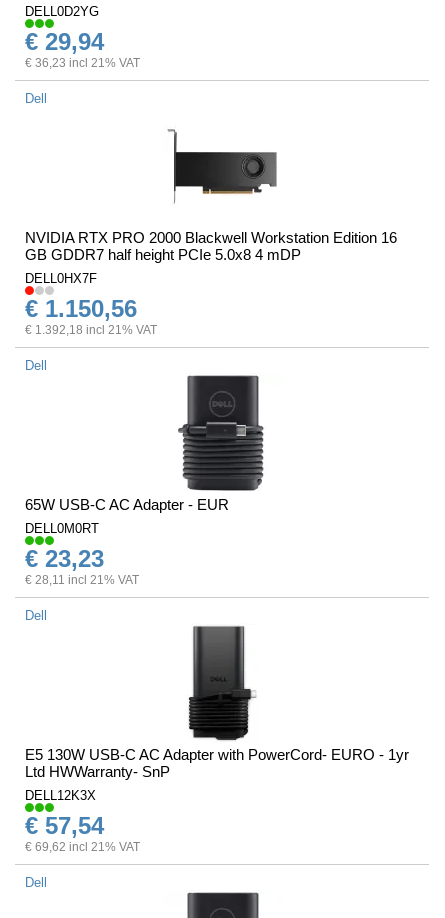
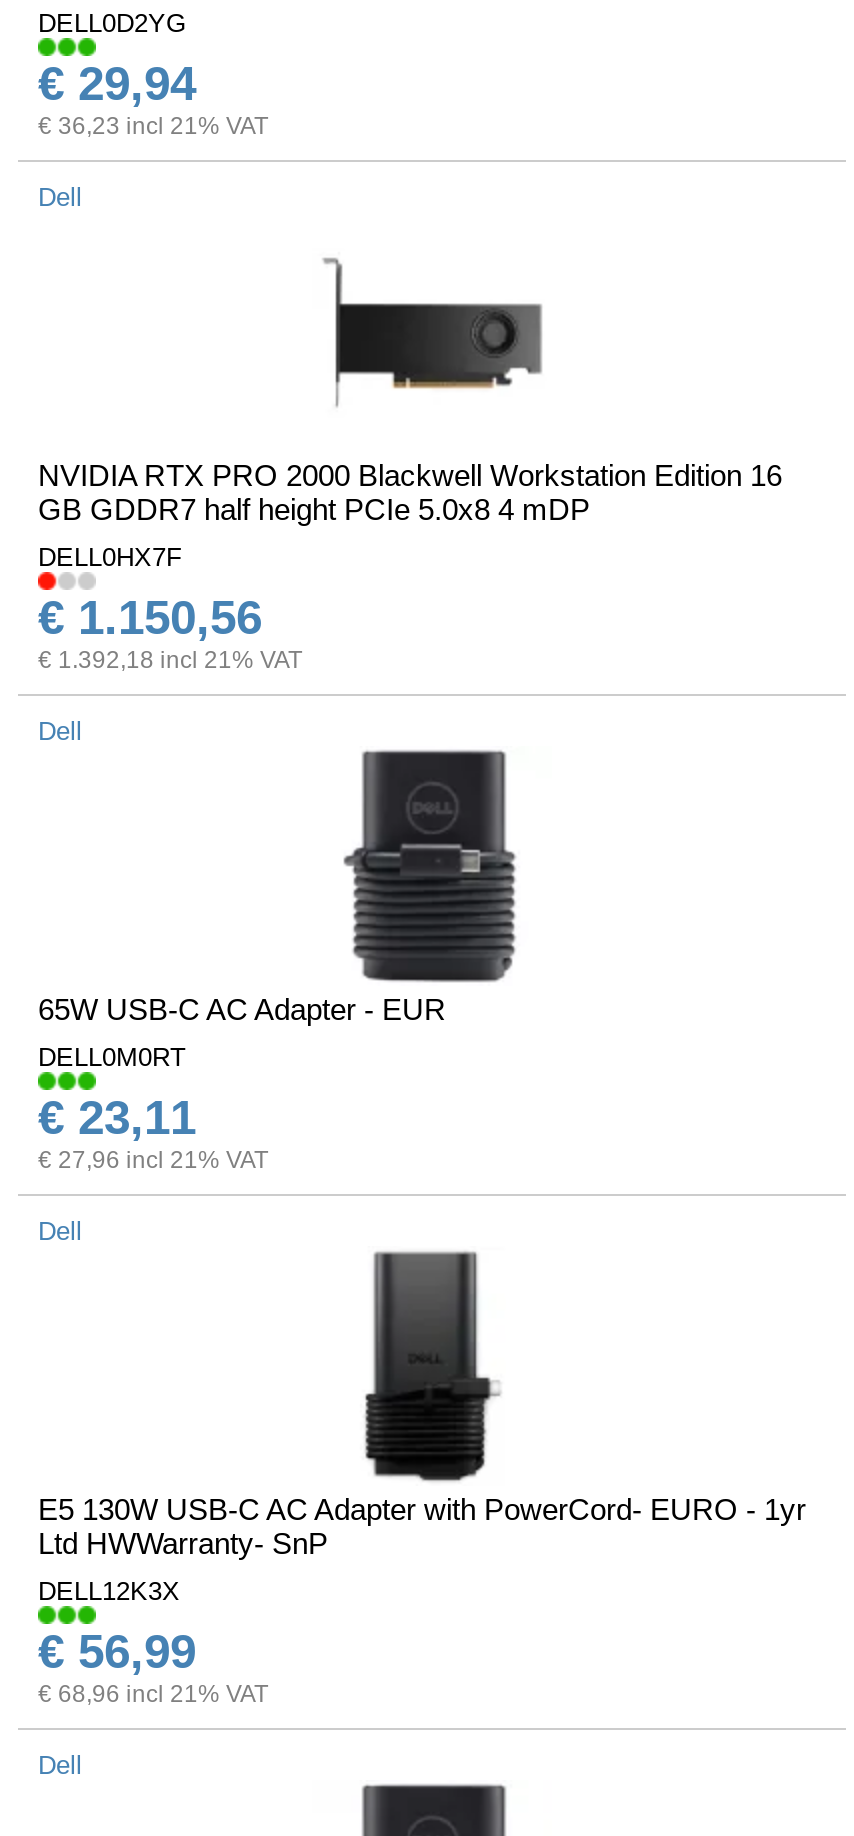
[25,545,104,572] € 23,23 -> [38,1090,196,1144] € 23,11
[25,573,139,587] € 28,11 incl 21% VAT -> [38,1146,268,1174] € 27,96 incl 21% VAT
[25,812,104,839] € 57,54 -> [38,1624,196,1678] € 56,99
[25,840,140,854] € 69,62 incl 21% VAT -> [38,1680,268,1708] € 68,96 incl 21% VAT

